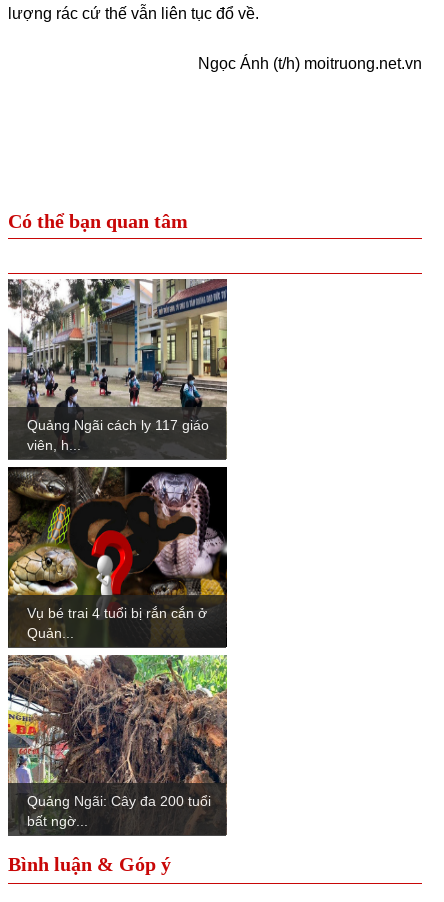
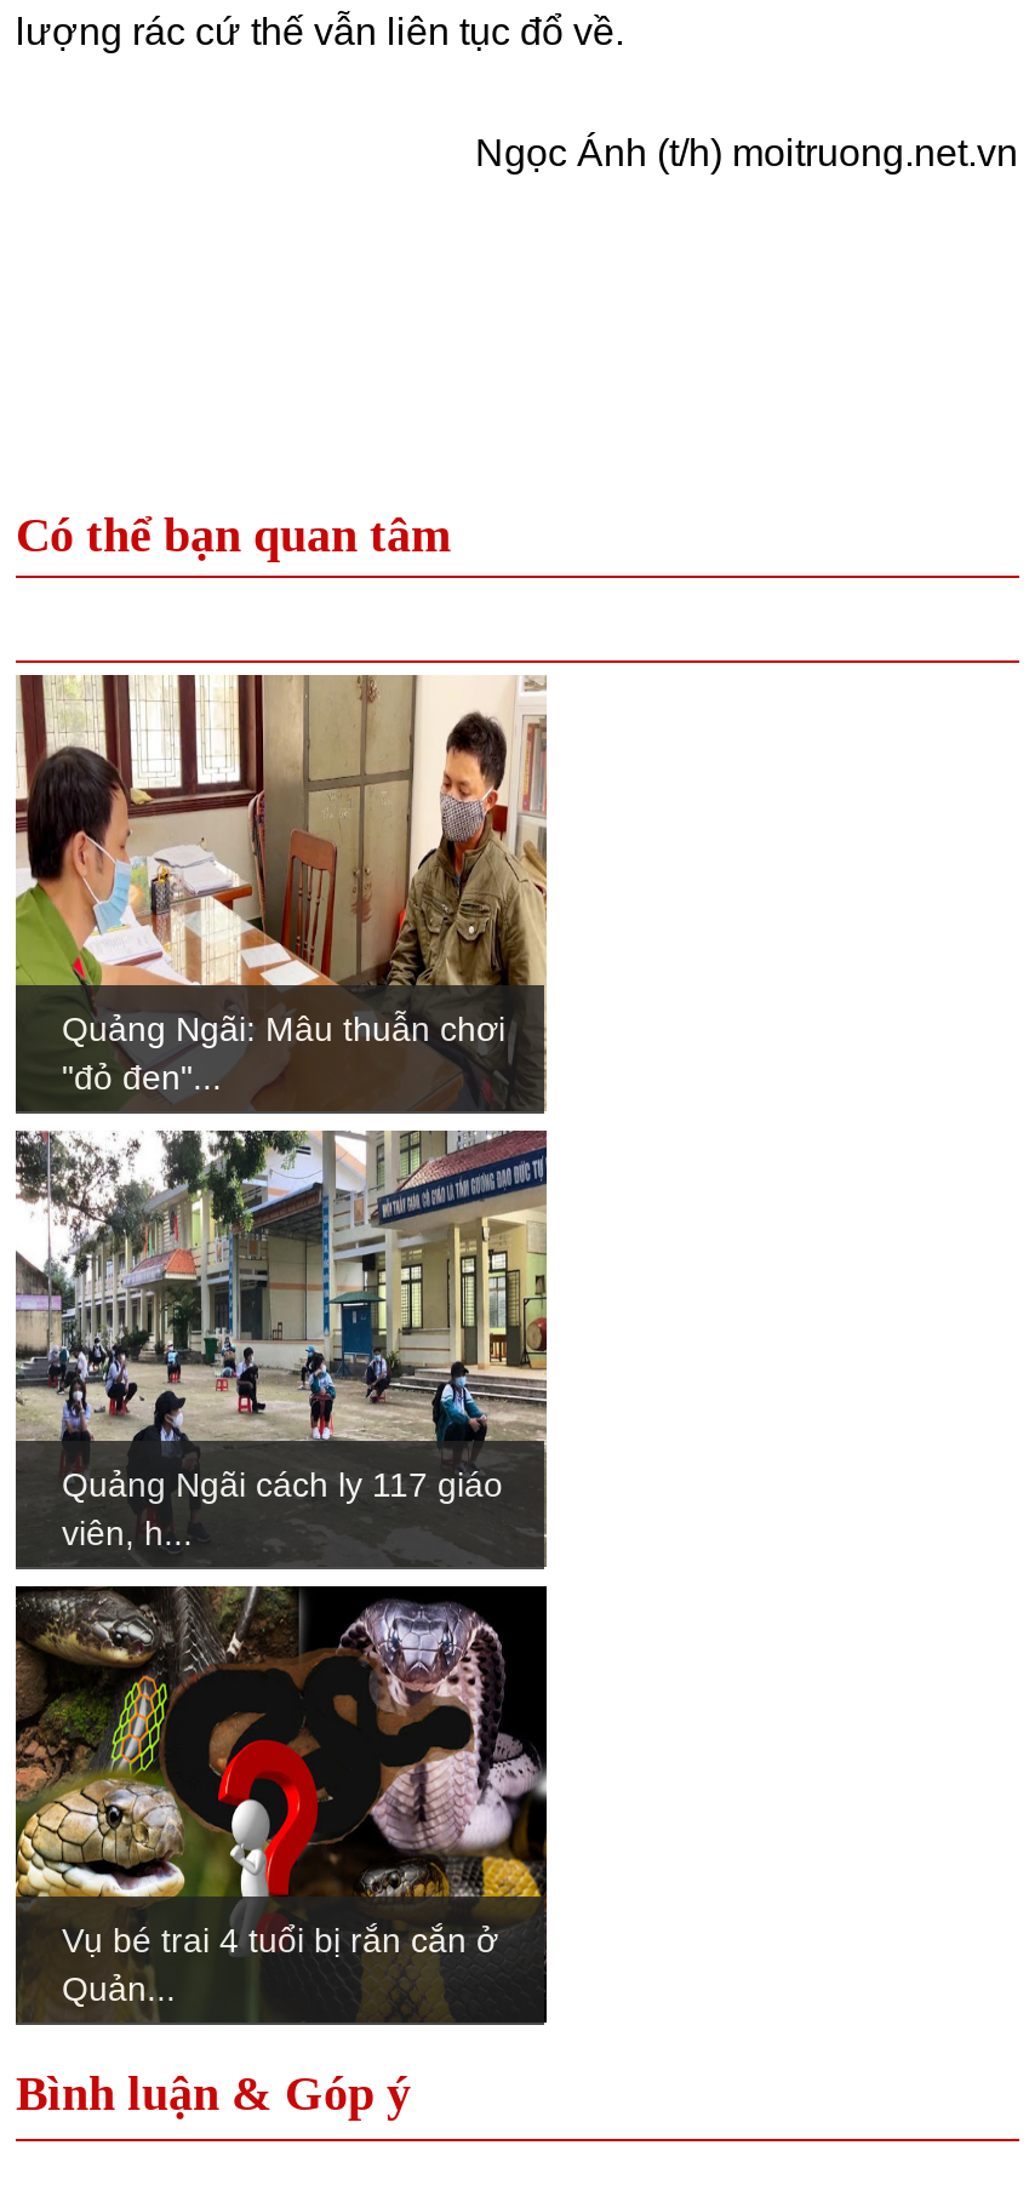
none -> [16,673,549,1097] [image] | Quảng Ngãi: Mâu thuẫn chơi | "đỏ đen"...
moved [6,417,228,648] -> [11,1465,549,2025]: [image] | Quảng Ngãi cách ly 117 giáo | viên, h... | Vụ bé trai 4 tuổi bị rắn cắn ở | Quản...
[7,654,228,833] [image] | Quảng Ngãi: Cây đa 200 tuổi | bất ngờ... -> none

